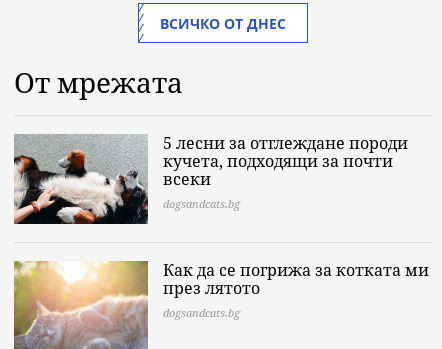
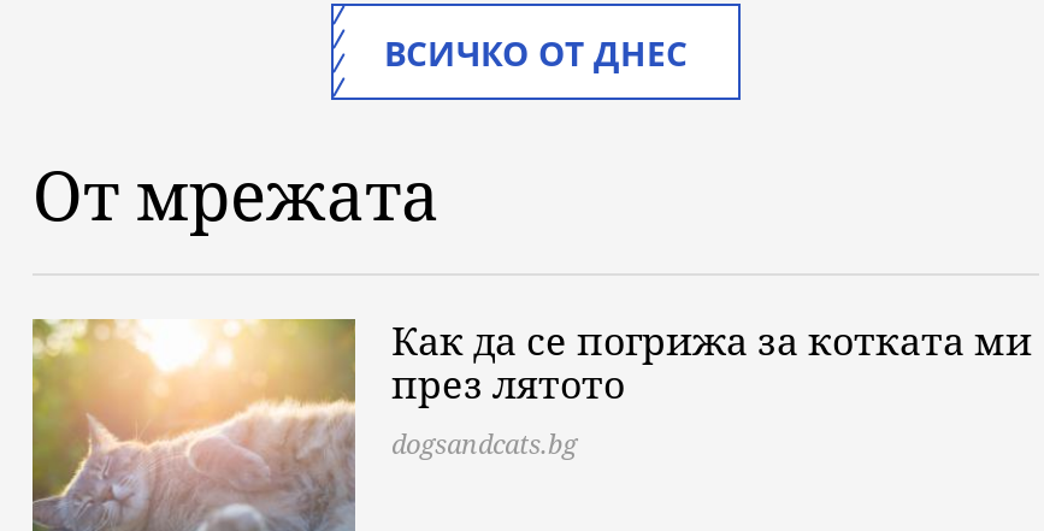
[13,132,408,225] [image] | 5 лесни за отглеждане породи | кучета, подходящи за почти | всеки | dogsandcats.bg -> none

